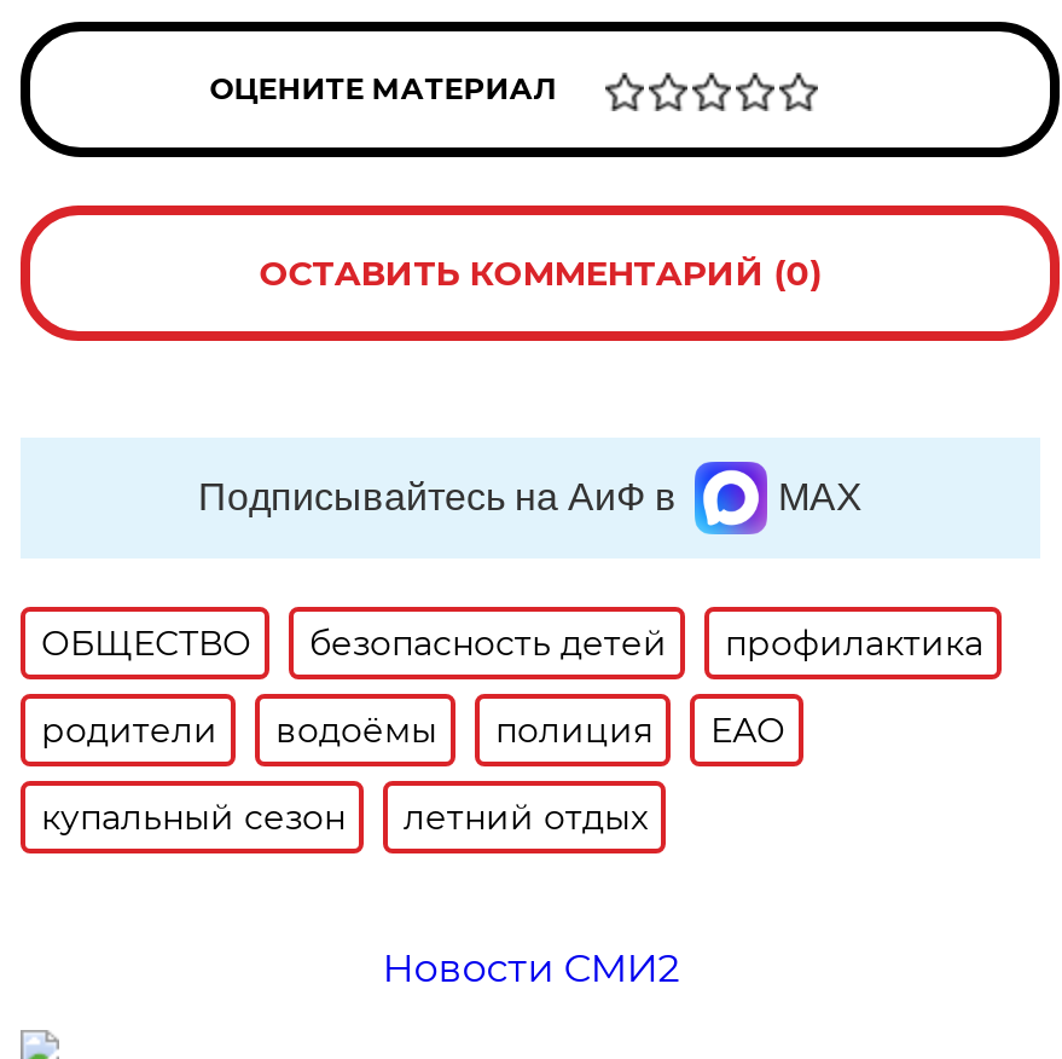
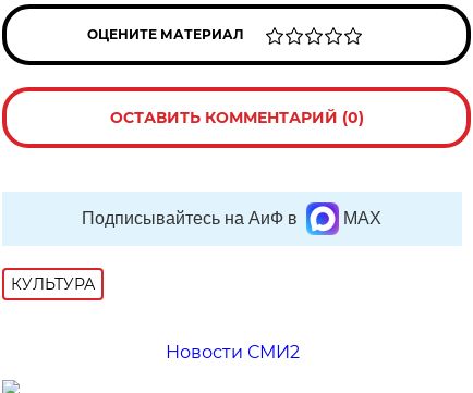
[41,621,983,839] ОБЩЕСТВО | безопасность детей | профилактика | родители | водоёмы | полиция | ЕАО | купальный сезон | летний отдых -> [11,274,95,294] КУЛЬТУРА

